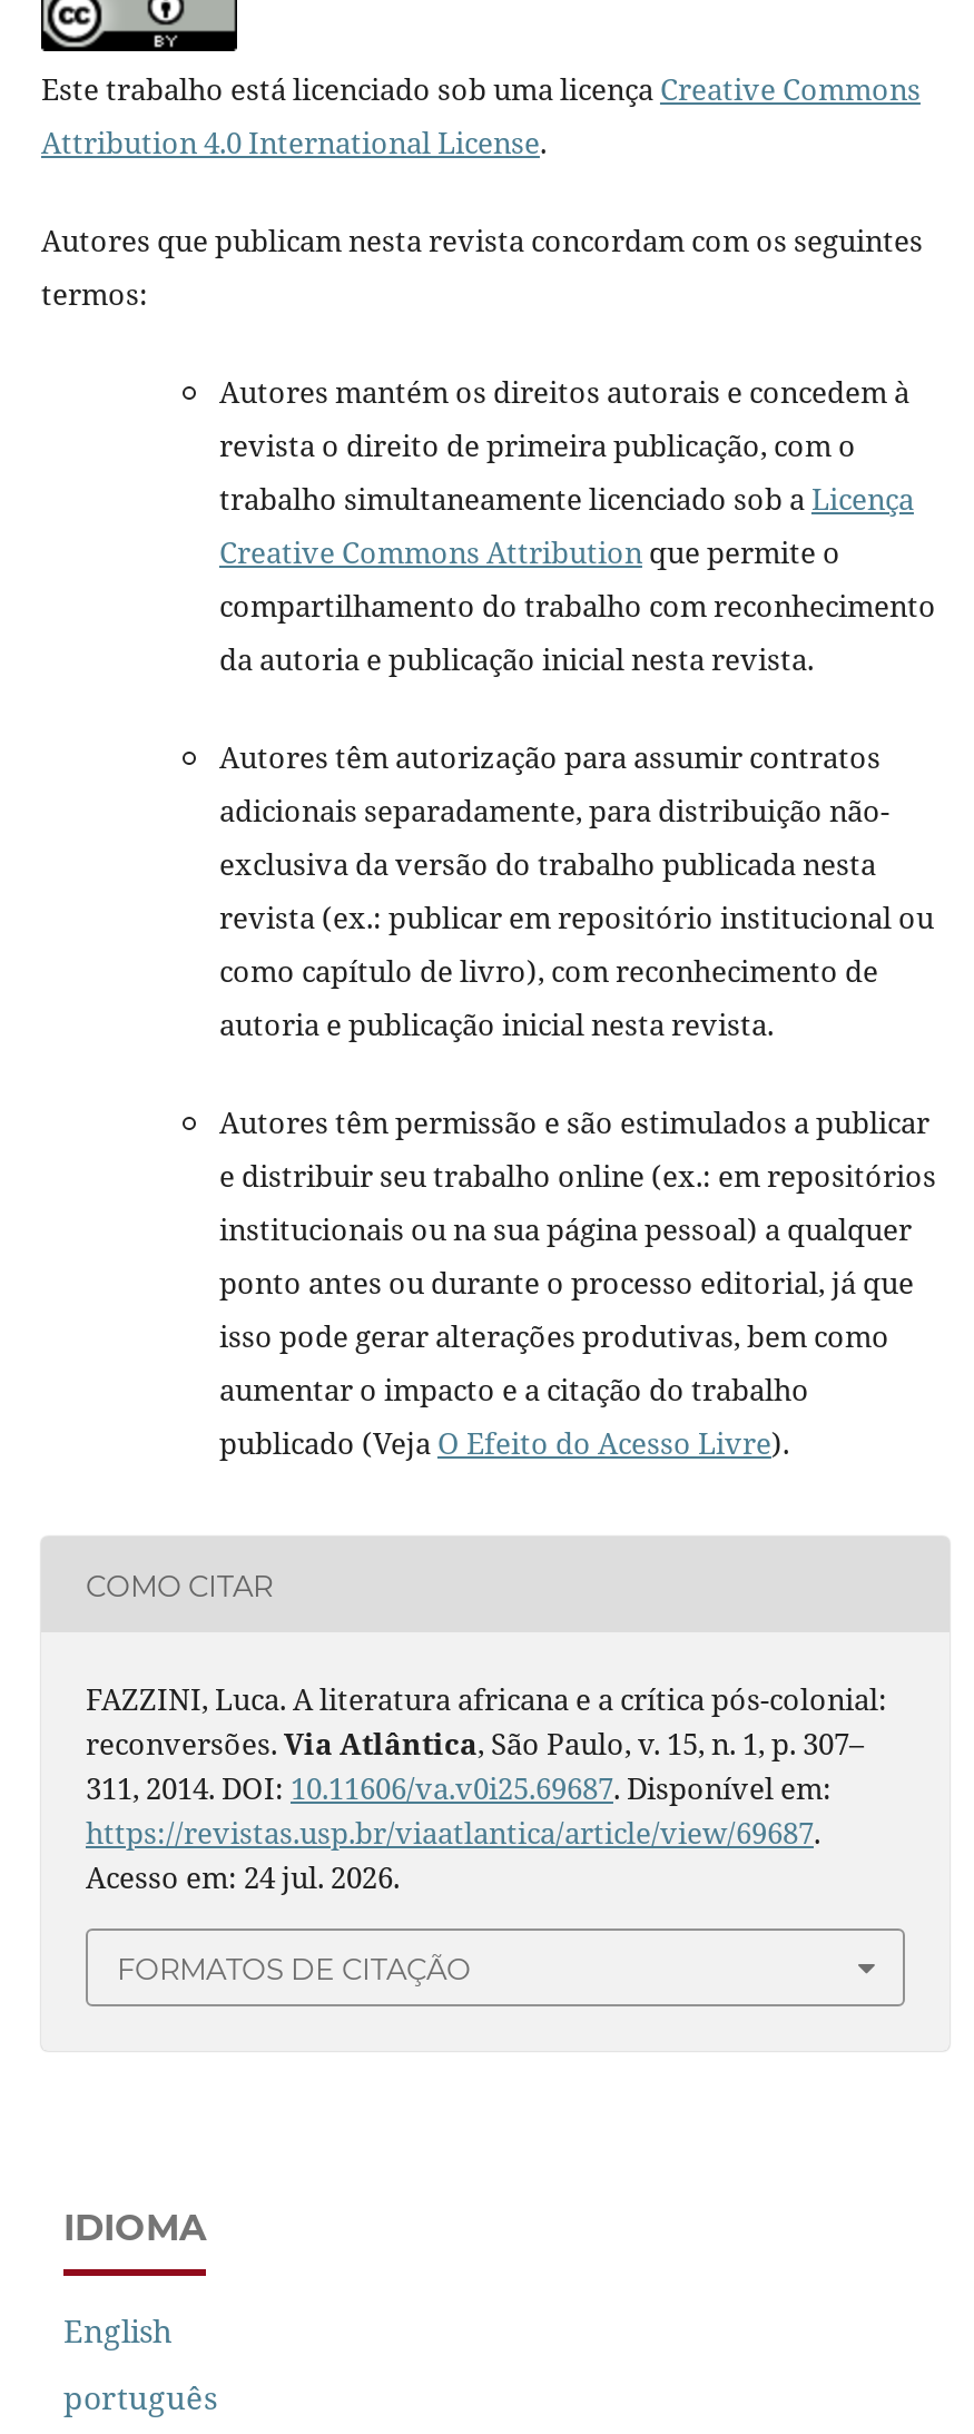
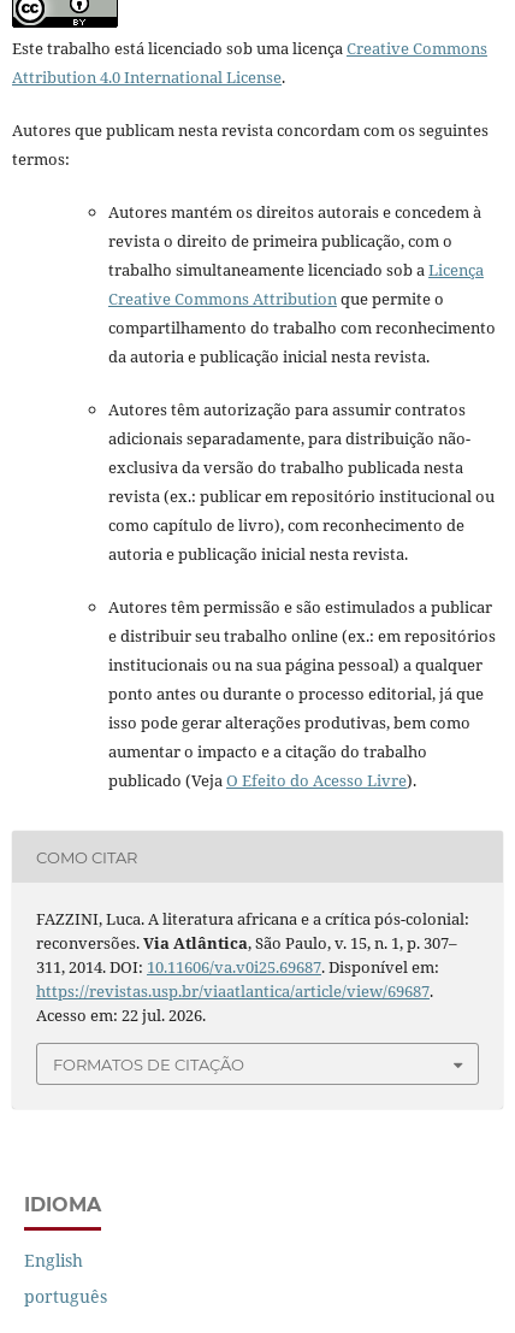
[86,1858,400,1898] Acesso em: 24 jul. 2026. -> [36,1005,206,1026] Acesso em: 22 jul. 2026.

